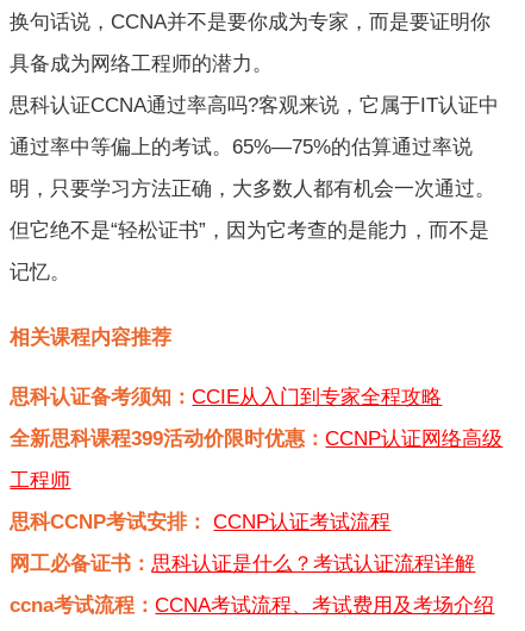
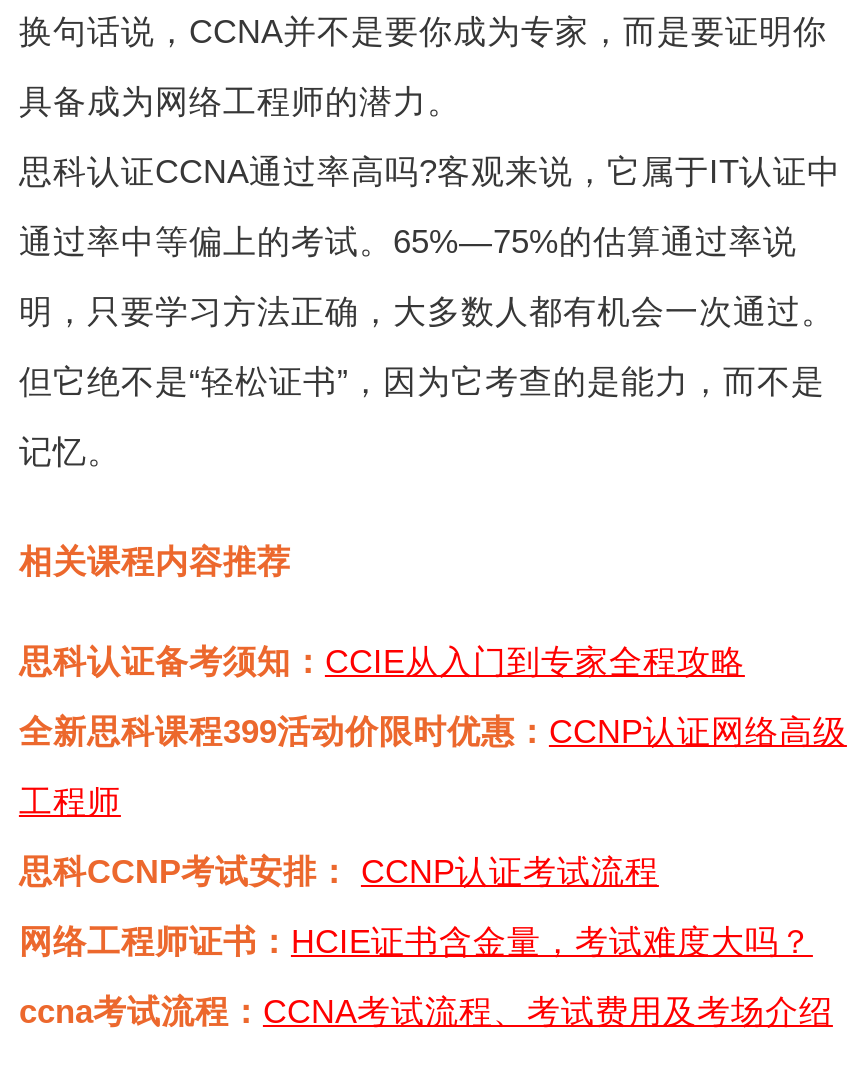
[10,552,476,575] 网工必备证书：思科认证是什么？考试认证流程详解 -> [19,922,813,960] 网络工程师证书：HCIE证书含金量，考试难度大吗？

